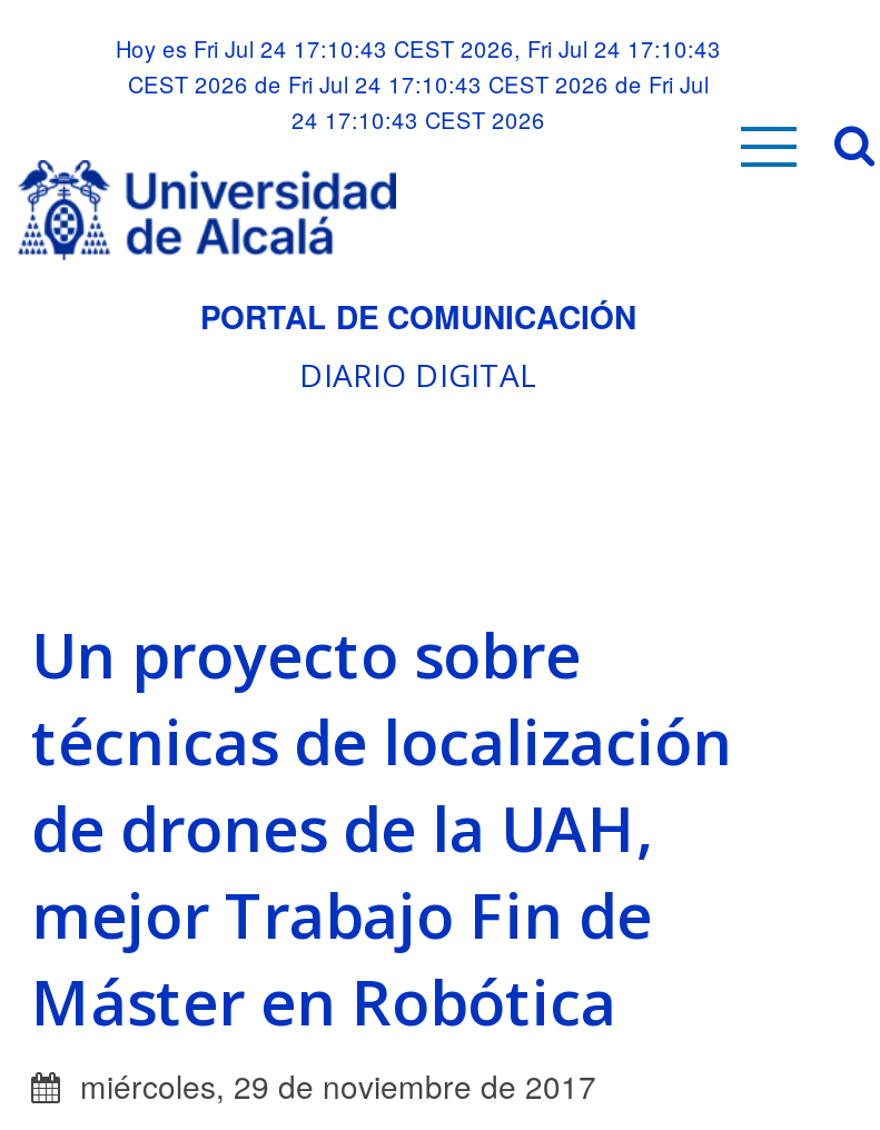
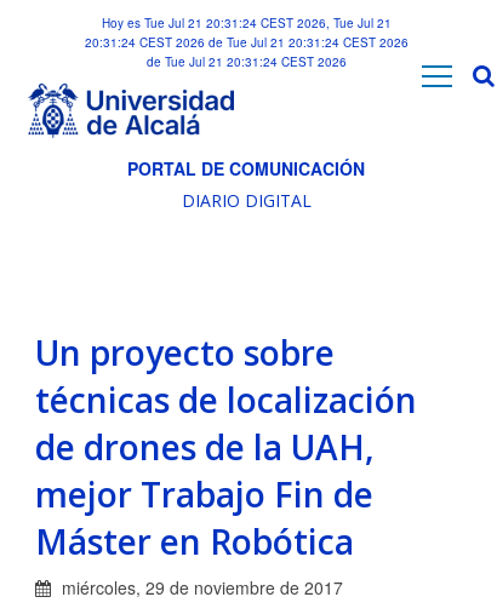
[116,33,721,136] Hoy es Fri Jul 24 17:10:43 CEST 2026, Fri Jul 24 17:10:43 | CEST 2026 de Fri Jul 24 17:10:43 CEST 2026 de Fri Jul | 24 17:10:43 CEST 2026 -> [84,15,408,70] Hoy es Tue Jul 21 20:31:24 CEST 2026, Tue Jul 21 | 20:31:24 CEST 2026 de Tue Jul 21 20:31:24 CEST 2026 | de Tue Jul 21 20:31:24 CEST 2026

